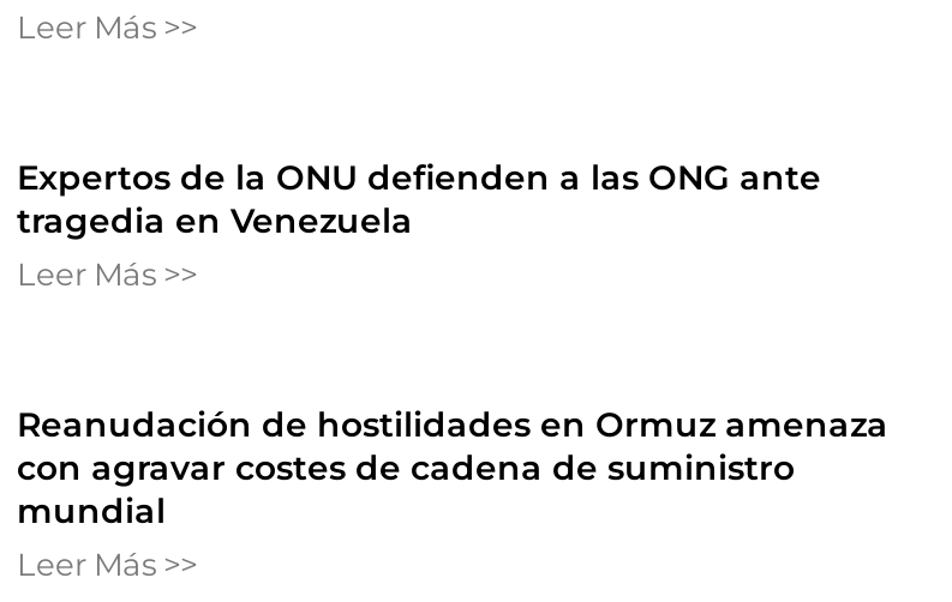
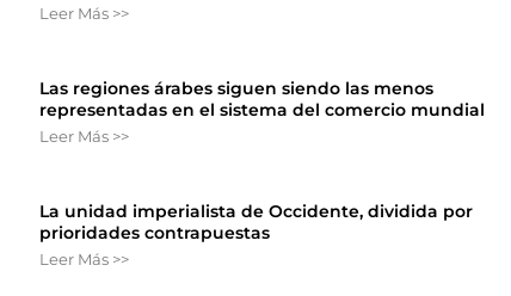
[17,155,821,241] Expertos de la ONU defienden a las ONG ante | tragedia en Venezuela -> [39,77,485,120] Las regiones árabes siguen siendo las menos | representadas en el sistema del comercio mundial
[17,402,888,531] Reanudación de hostilidades en Ormuz amenaza | con agravar costes de cadena de suministro | mundial -> [39,200,473,243] La unidad imperialista de Occidente, dividida por | prioridades contrapuestas

